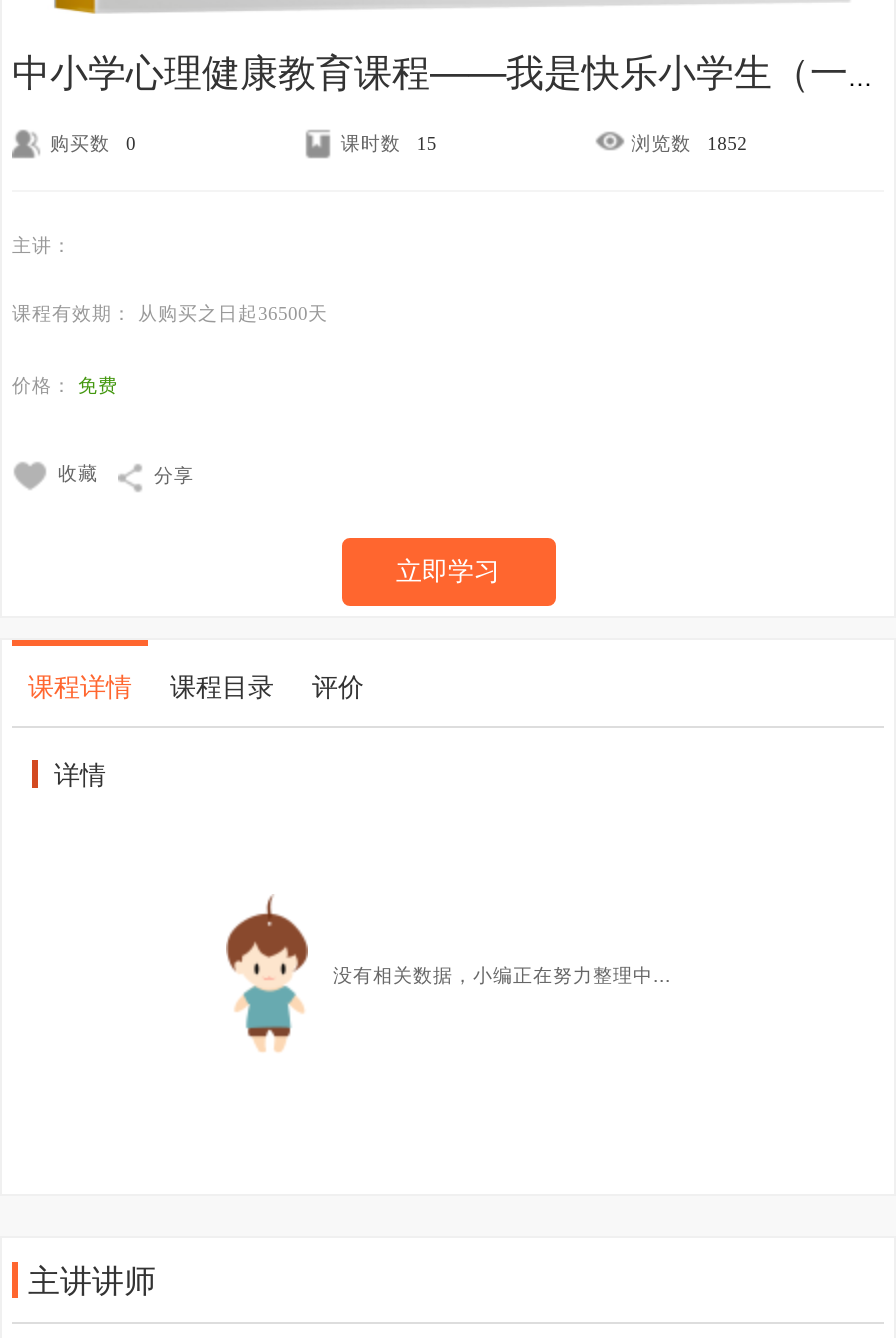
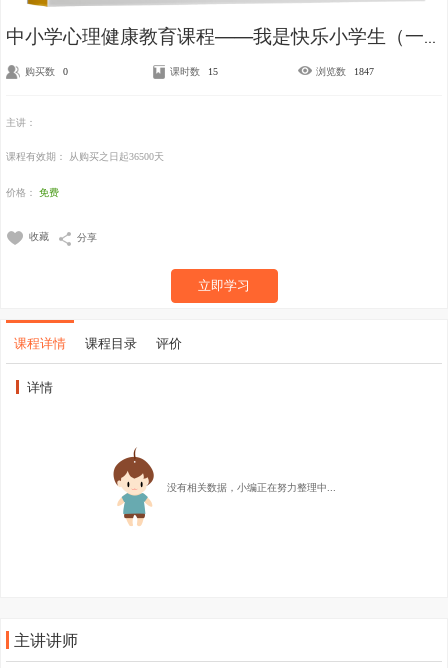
[631,132,747,154] 浏览数 1852 -> [316,66,374,77] 浏览数 1847

